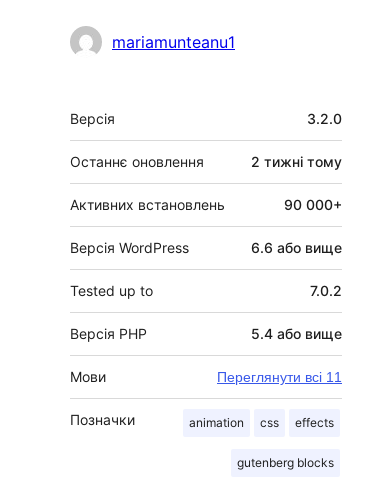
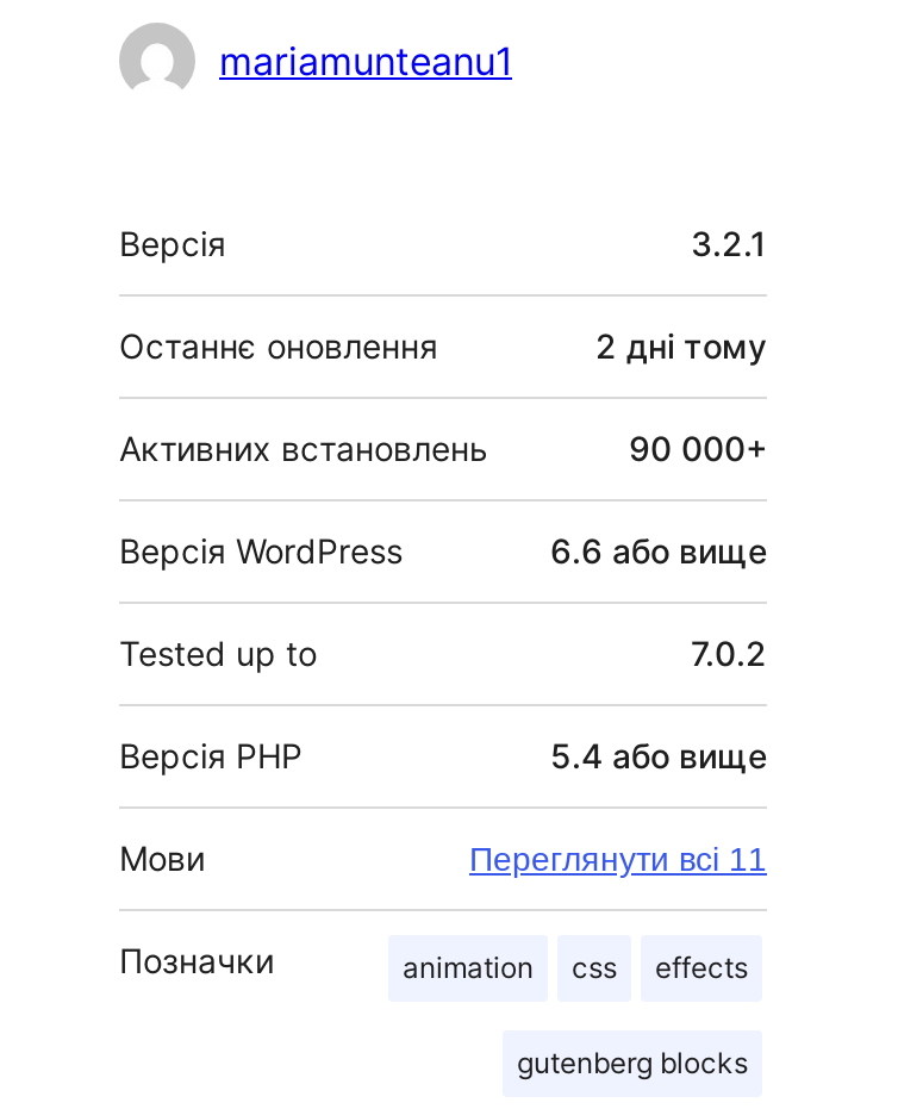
[307,110,342,127] 3.2.0 -> [691,223,767,263] 3.2.1
[251,153,342,170] 2 тижні тому -> [595,325,767,365] 2 дні тому

